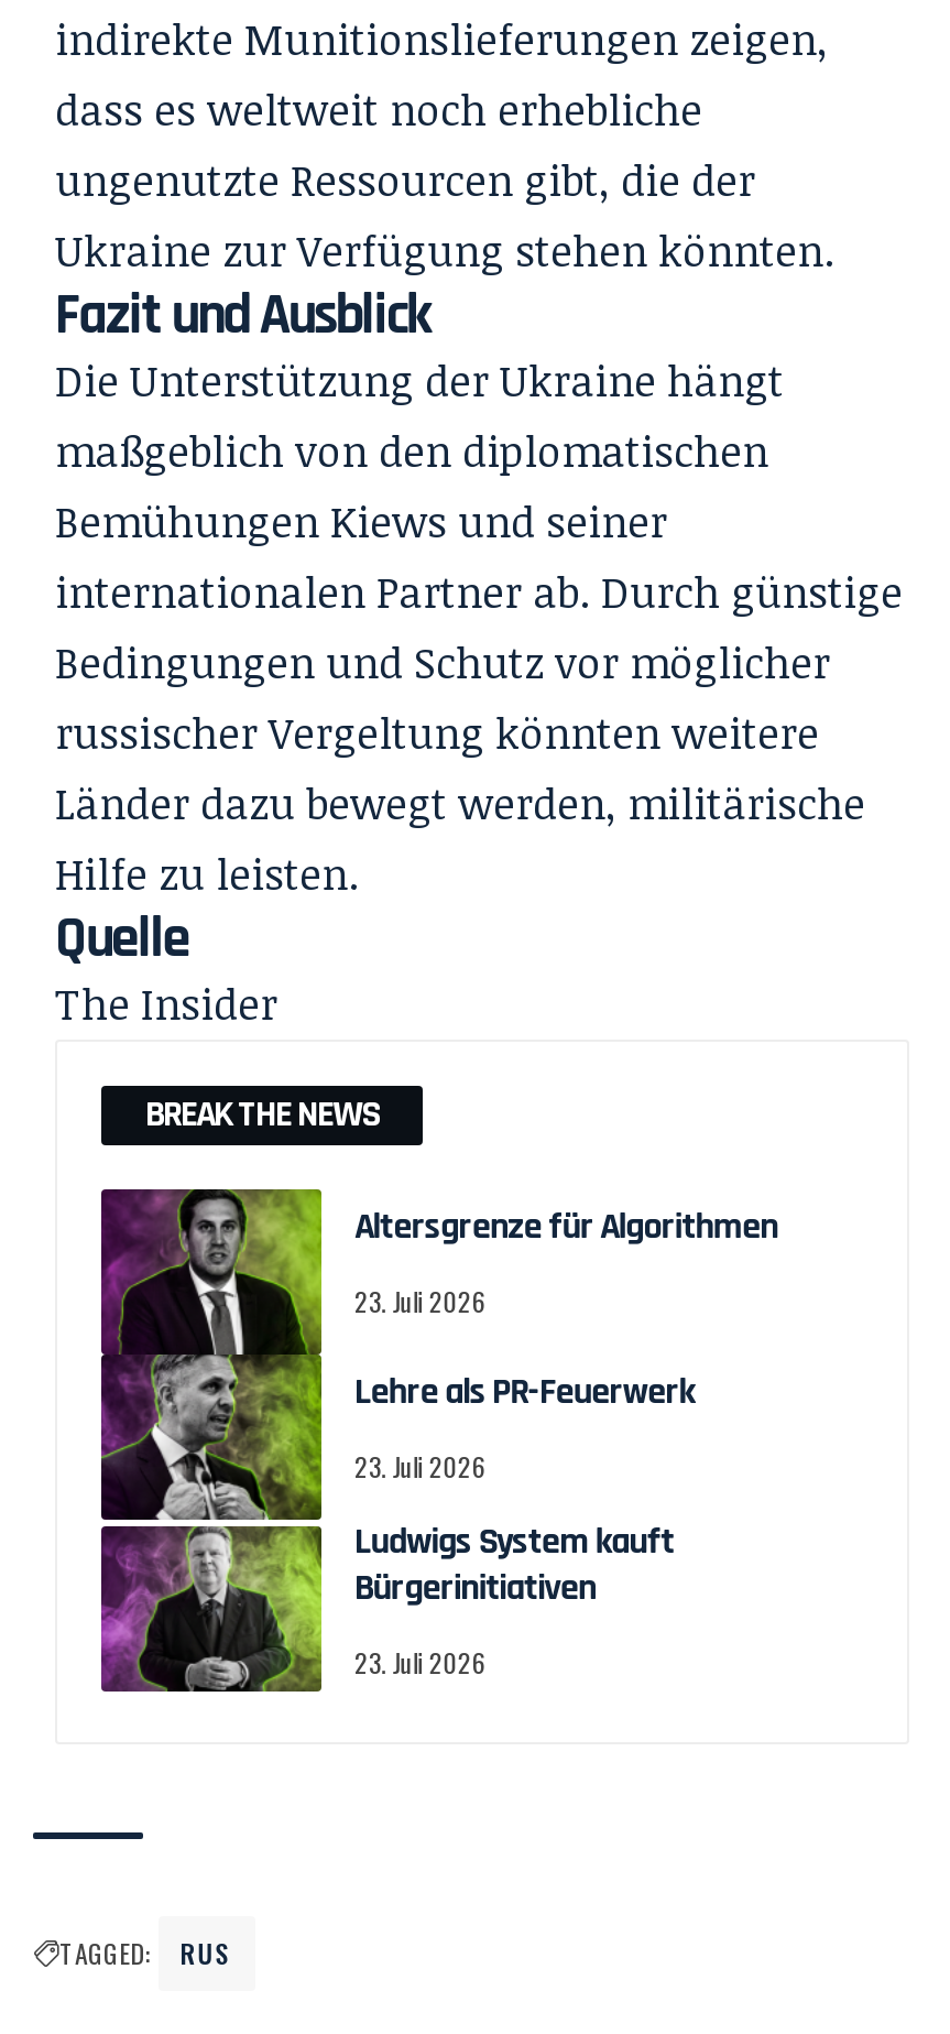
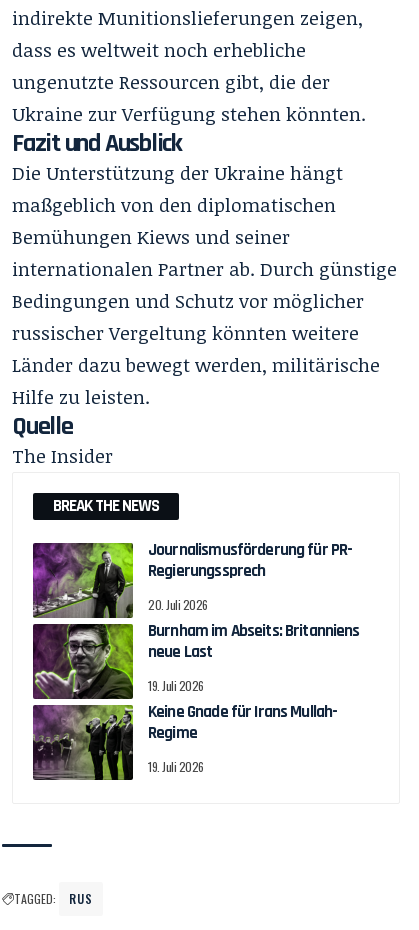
[99,1187,778,1694] [image] | Altersgrenze für Algorithmen | 23. Juli 2026 | Lehre als PR-Feuerwerk | 23. Juli 2026 | Ludwigs System kauft | Bürgerinitiativen | 23. Juli 2026 -> [32,539,360,781] [image] | Journalismusförderung für PR- | Regierungssprech | 20. Juli 2026 | Burnham im Abseits: Britanniens | neue Last | 19. Juli 2026 | Keine Gnade für Irans Mullah- | Regime | 19. Juli 2026

